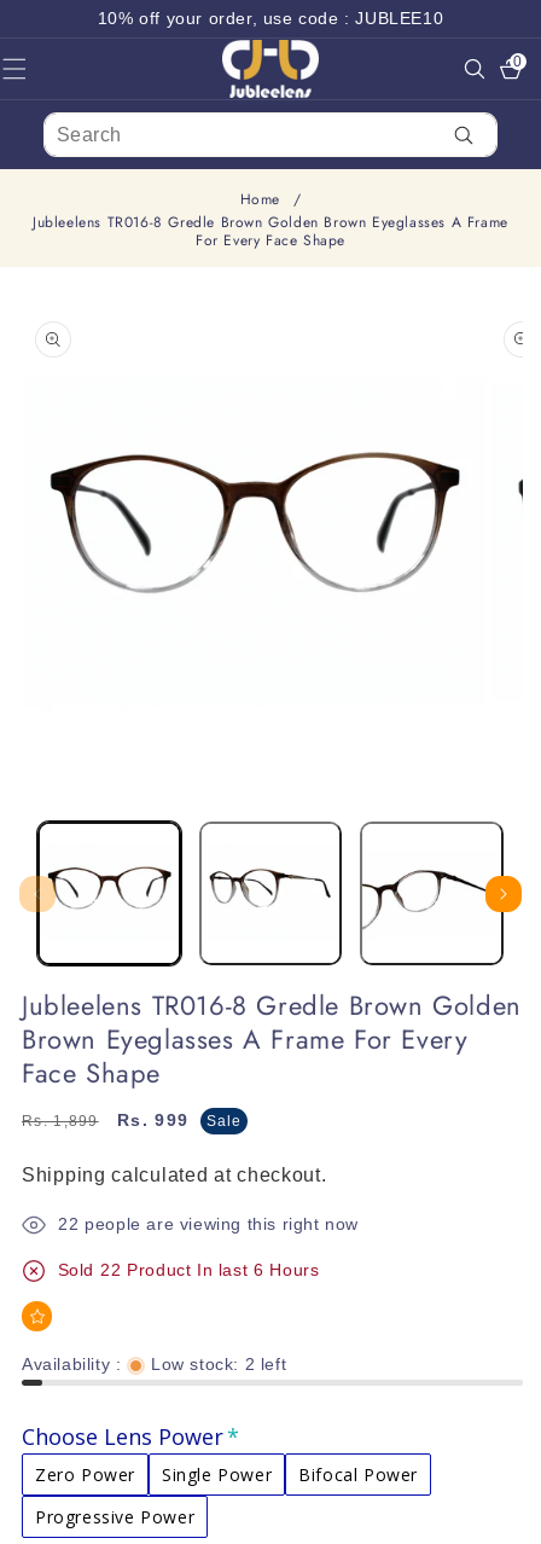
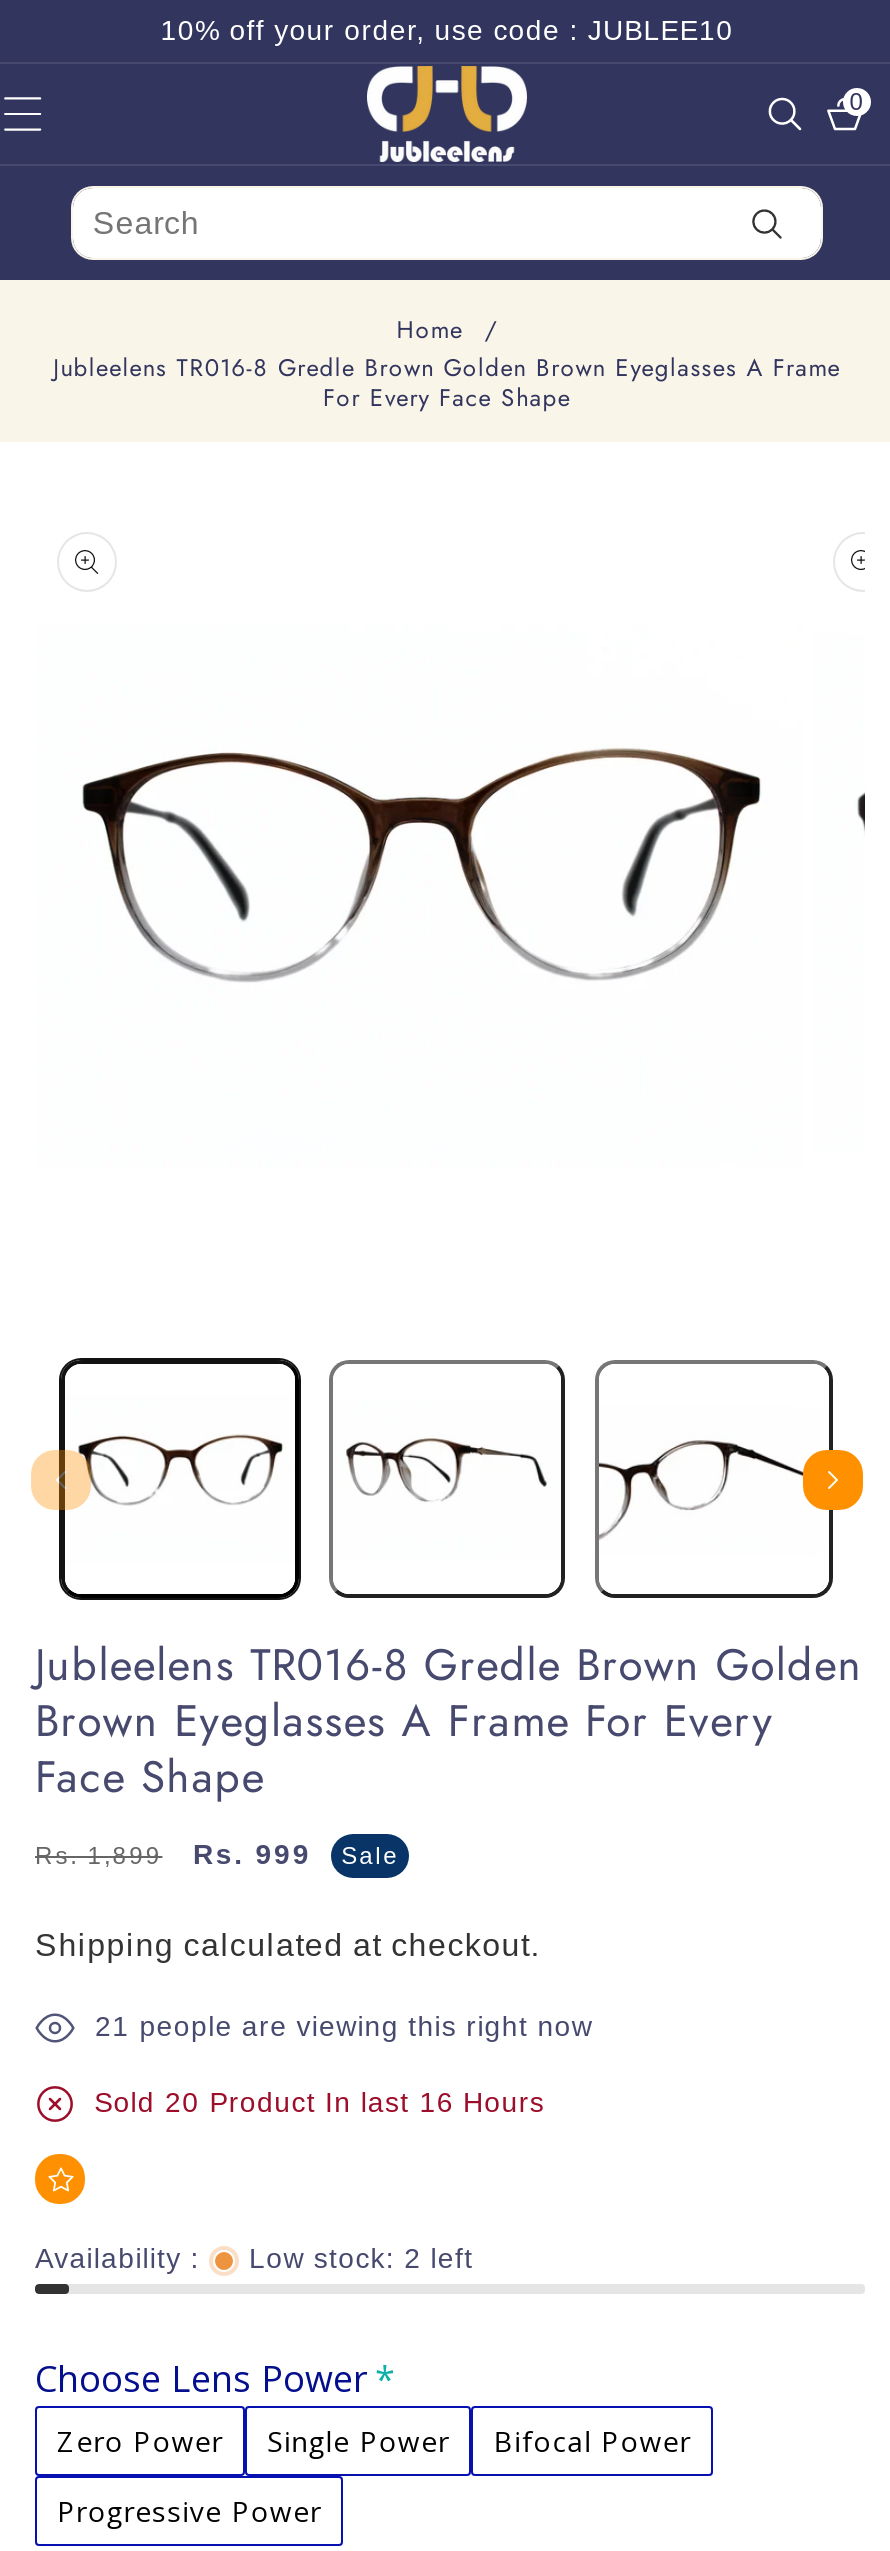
[58,1214,359,1234] 22 people are viewing this right now -> [95,2010,593,2042] 21 people are viewing this right now
[57,1260,319,1280] Sold 22 Product In last 6 Hours -> [94,2086,545,2118] Sold 20 Product In last 16 Hours

